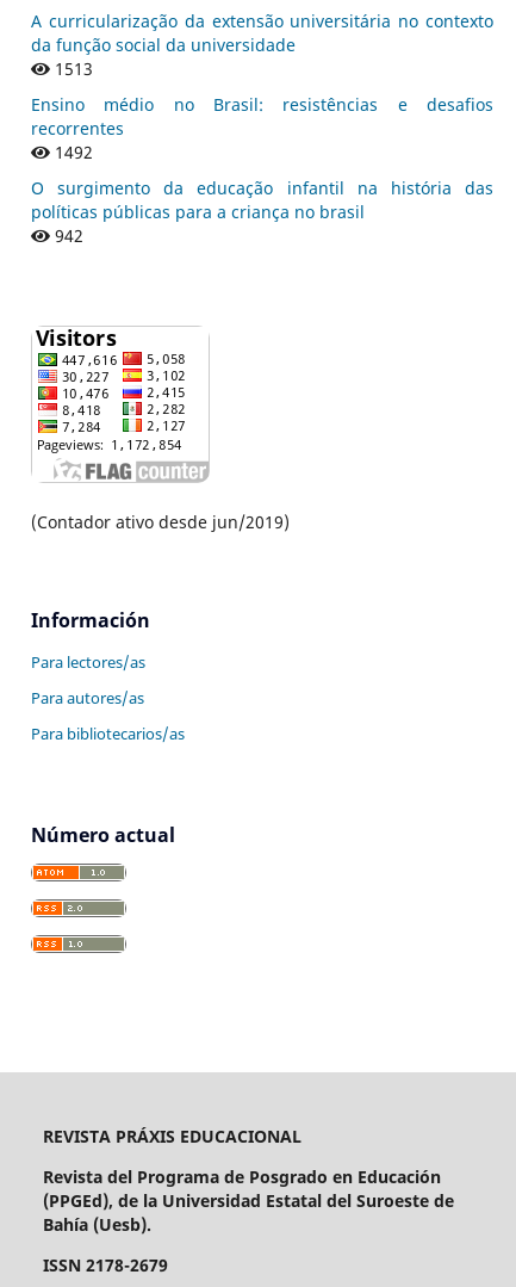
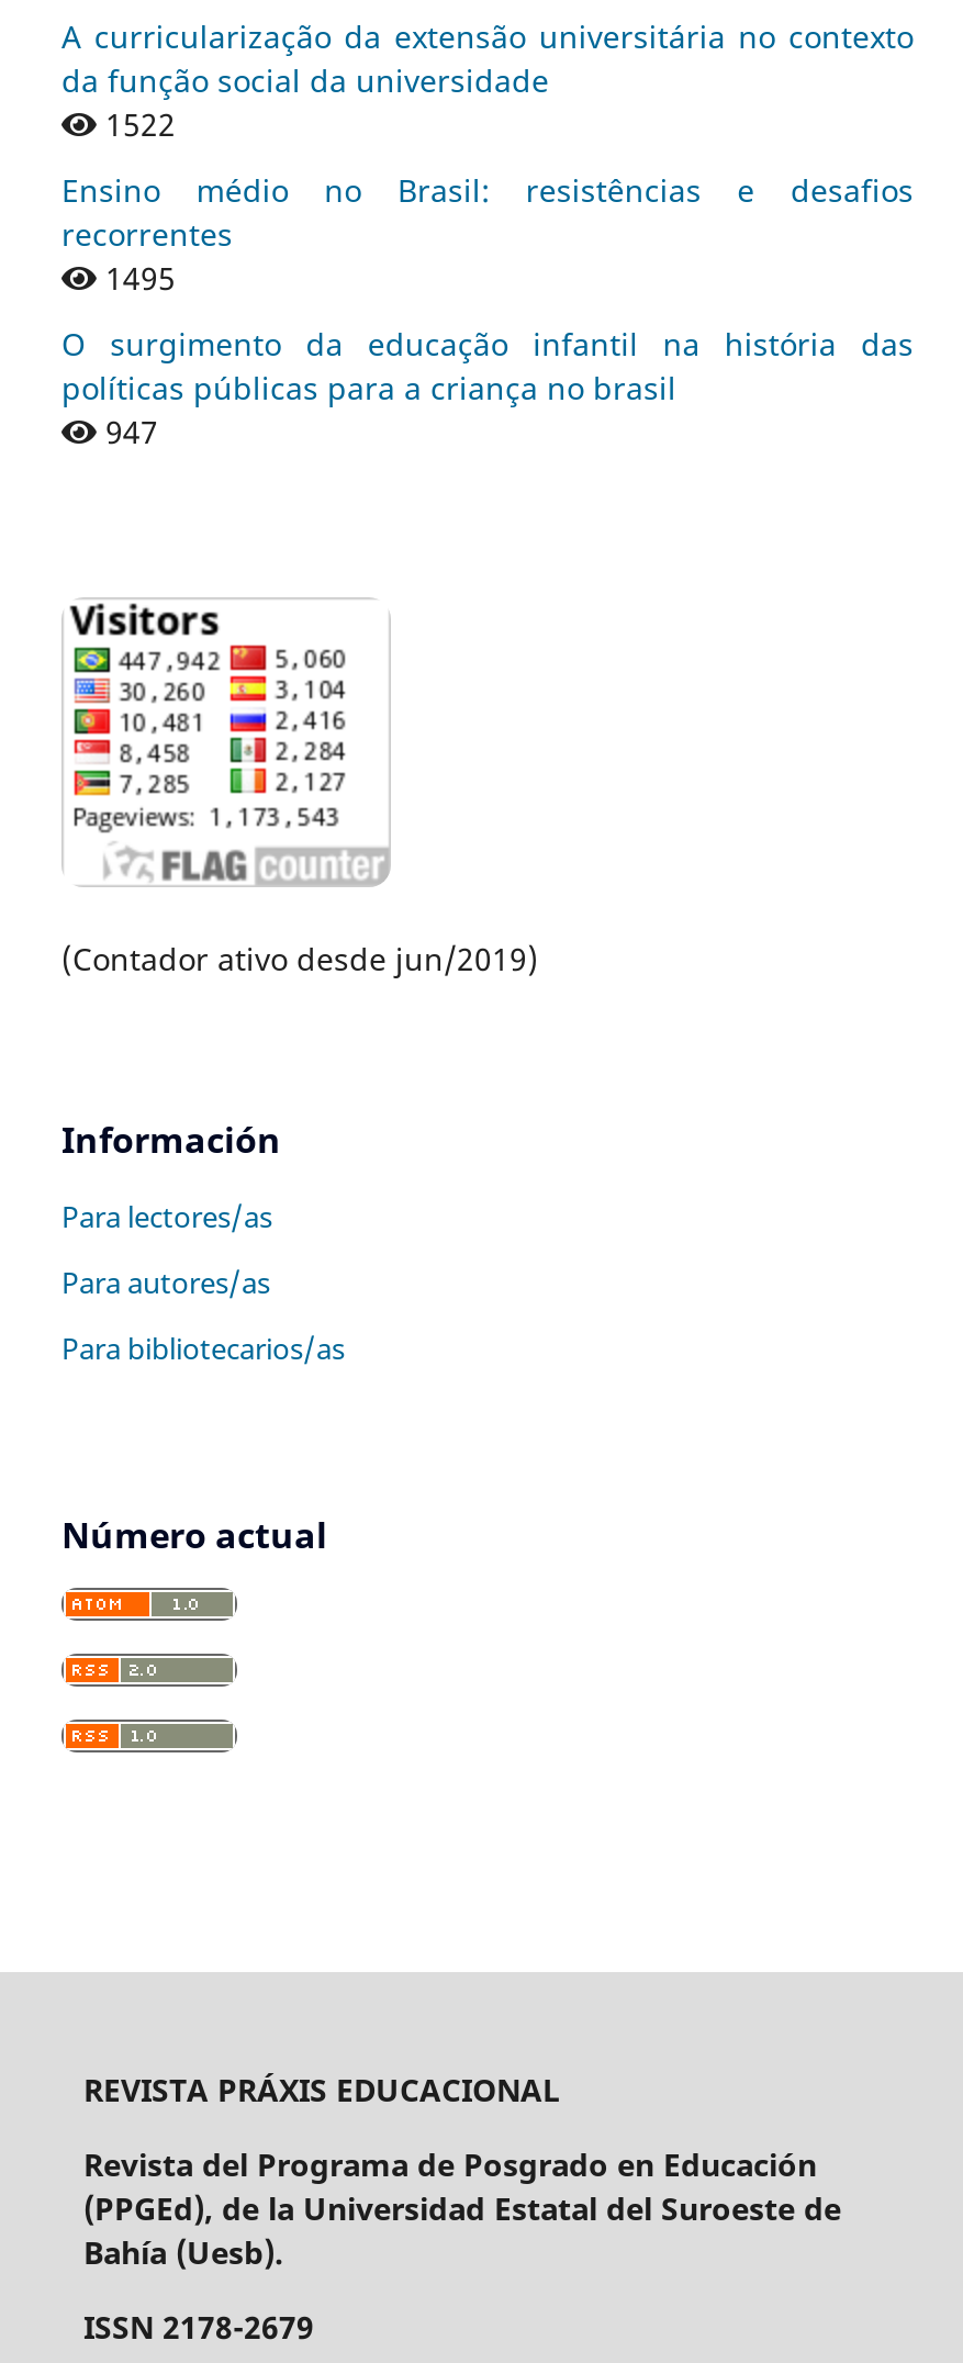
[50,57,93,80] 1513 -> [97,103,176,144] 1522
[50,140,93,163] 1492 -> [97,256,176,298] 1495
[50,224,83,246] 942 -> [97,410,158,452] 947

